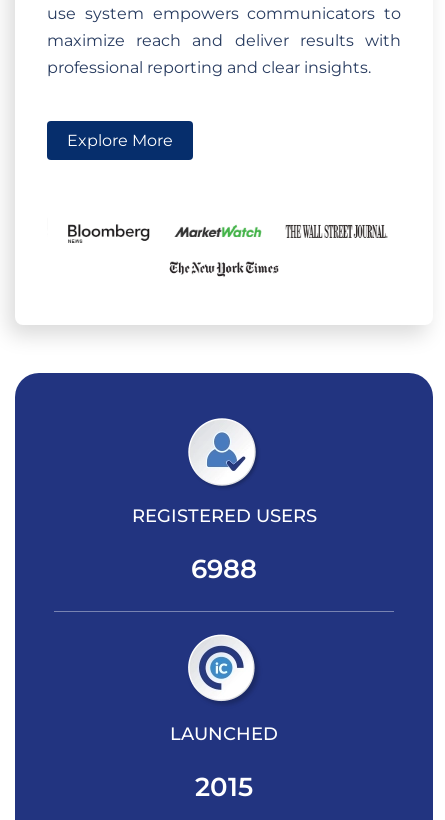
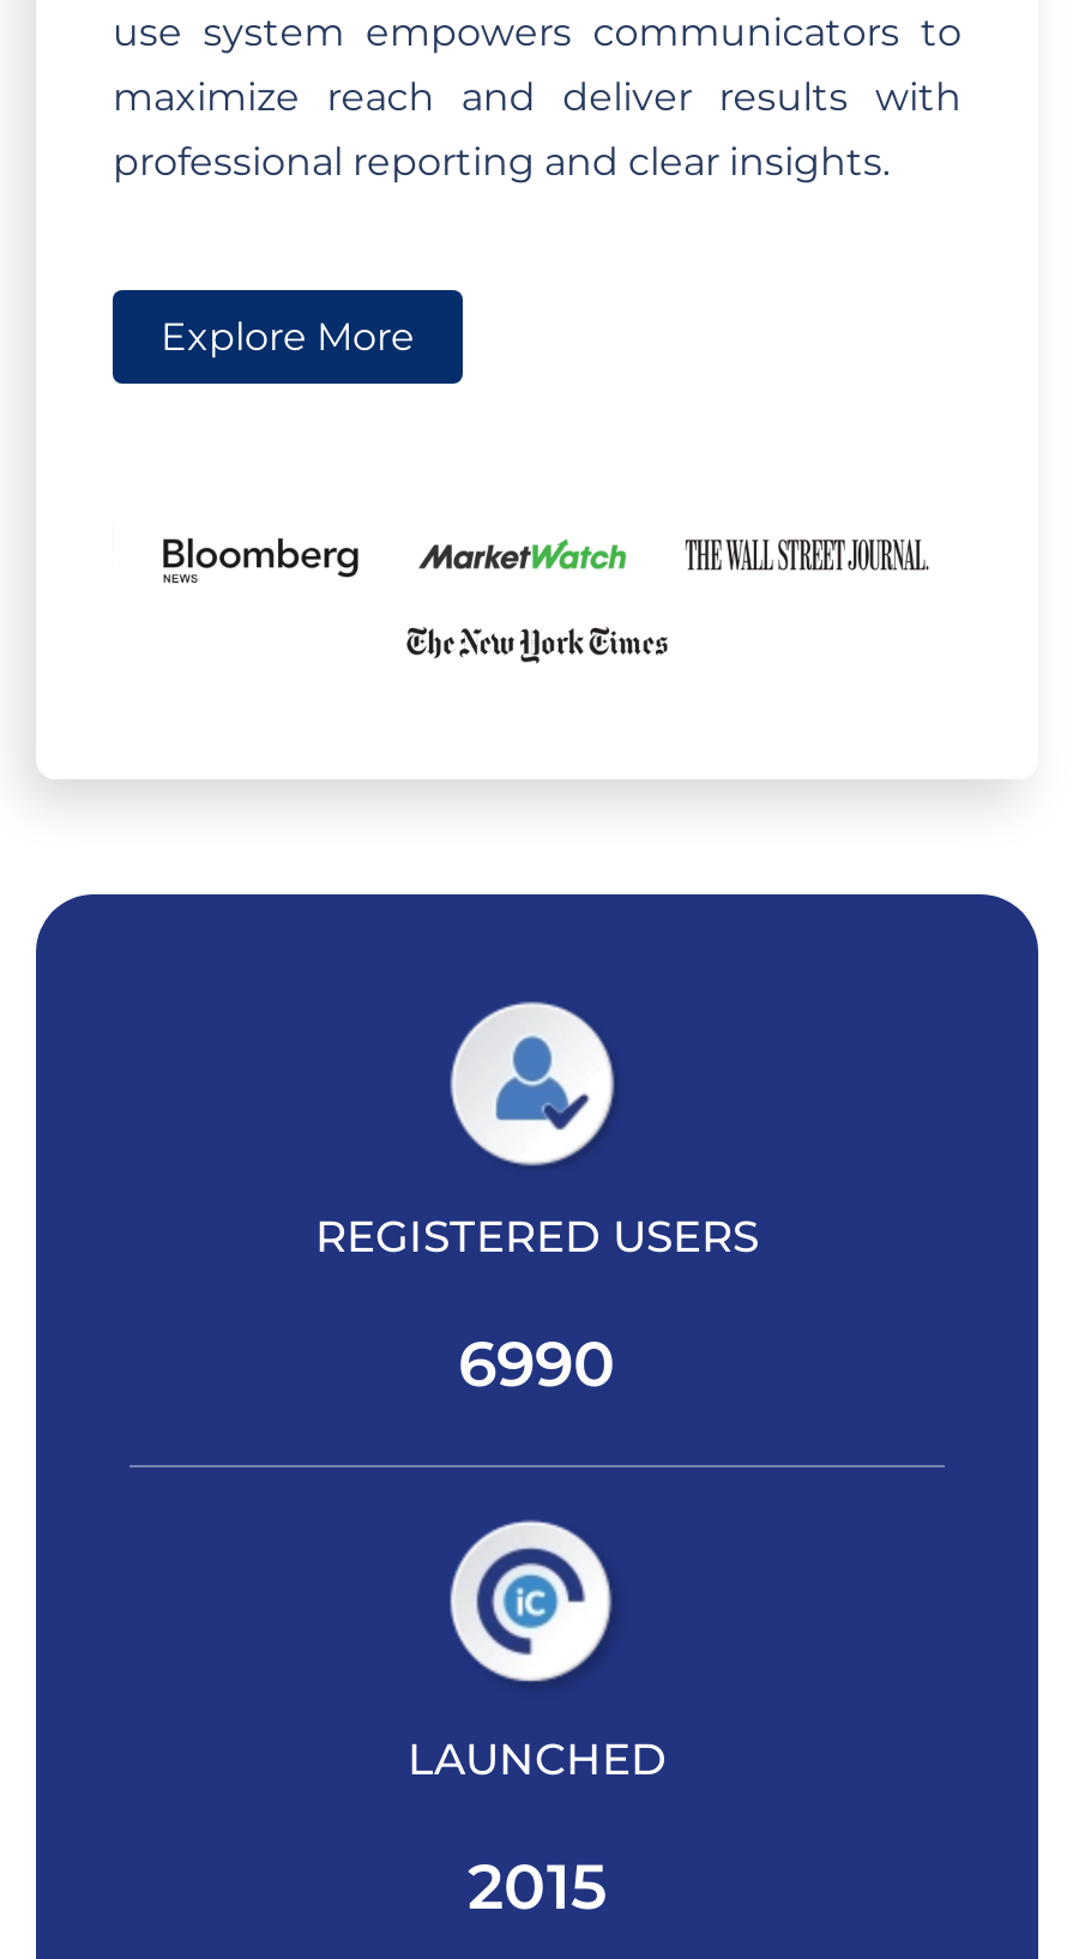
[191,553,257,585] 6988 -> [458,1327,616,1403] 6990

